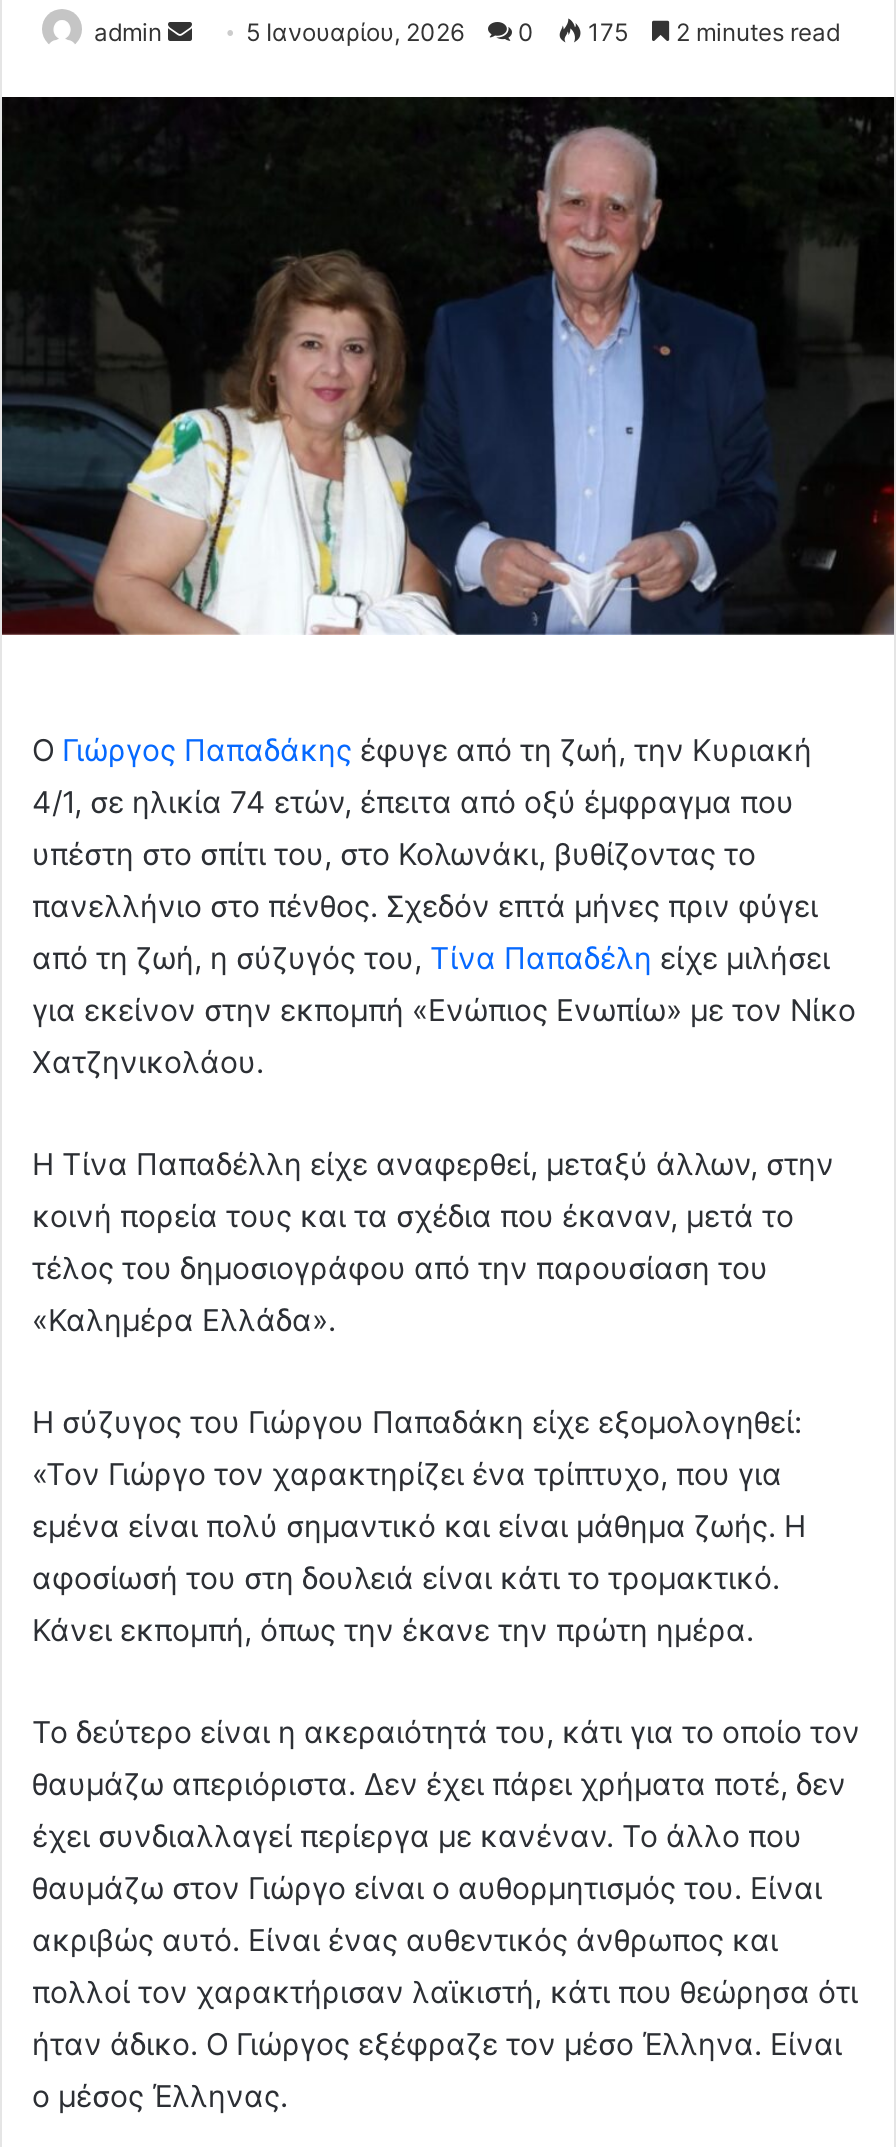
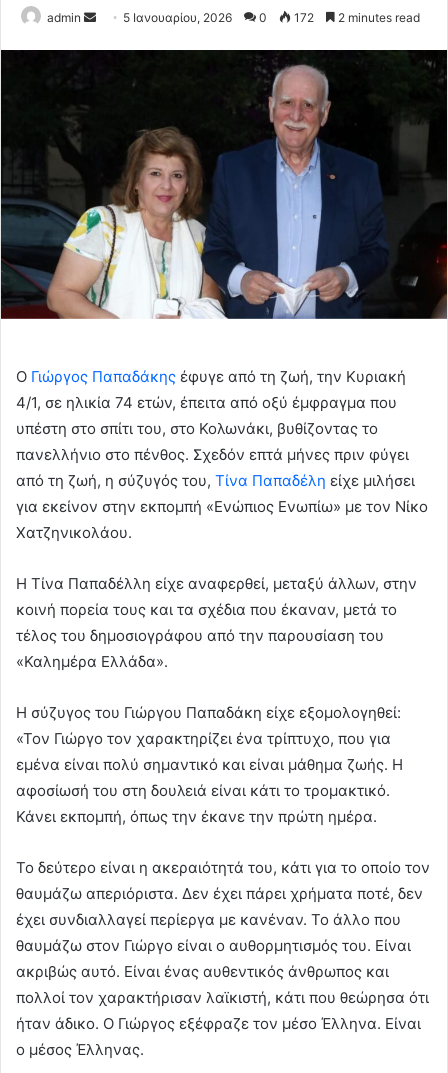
[582,17,628,47] 175 -> [291,10,314,25] 172

